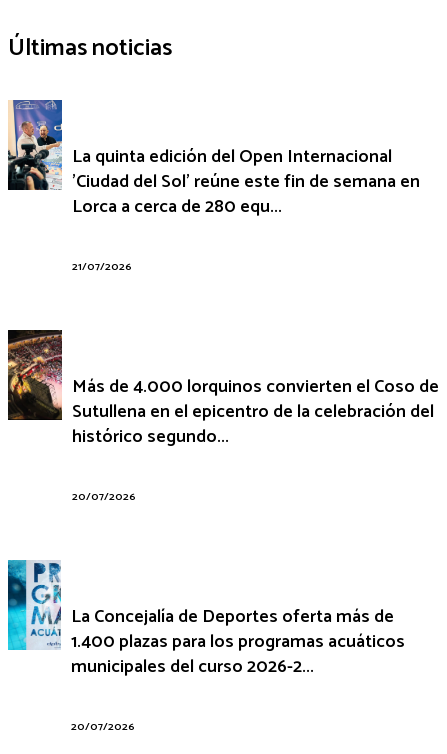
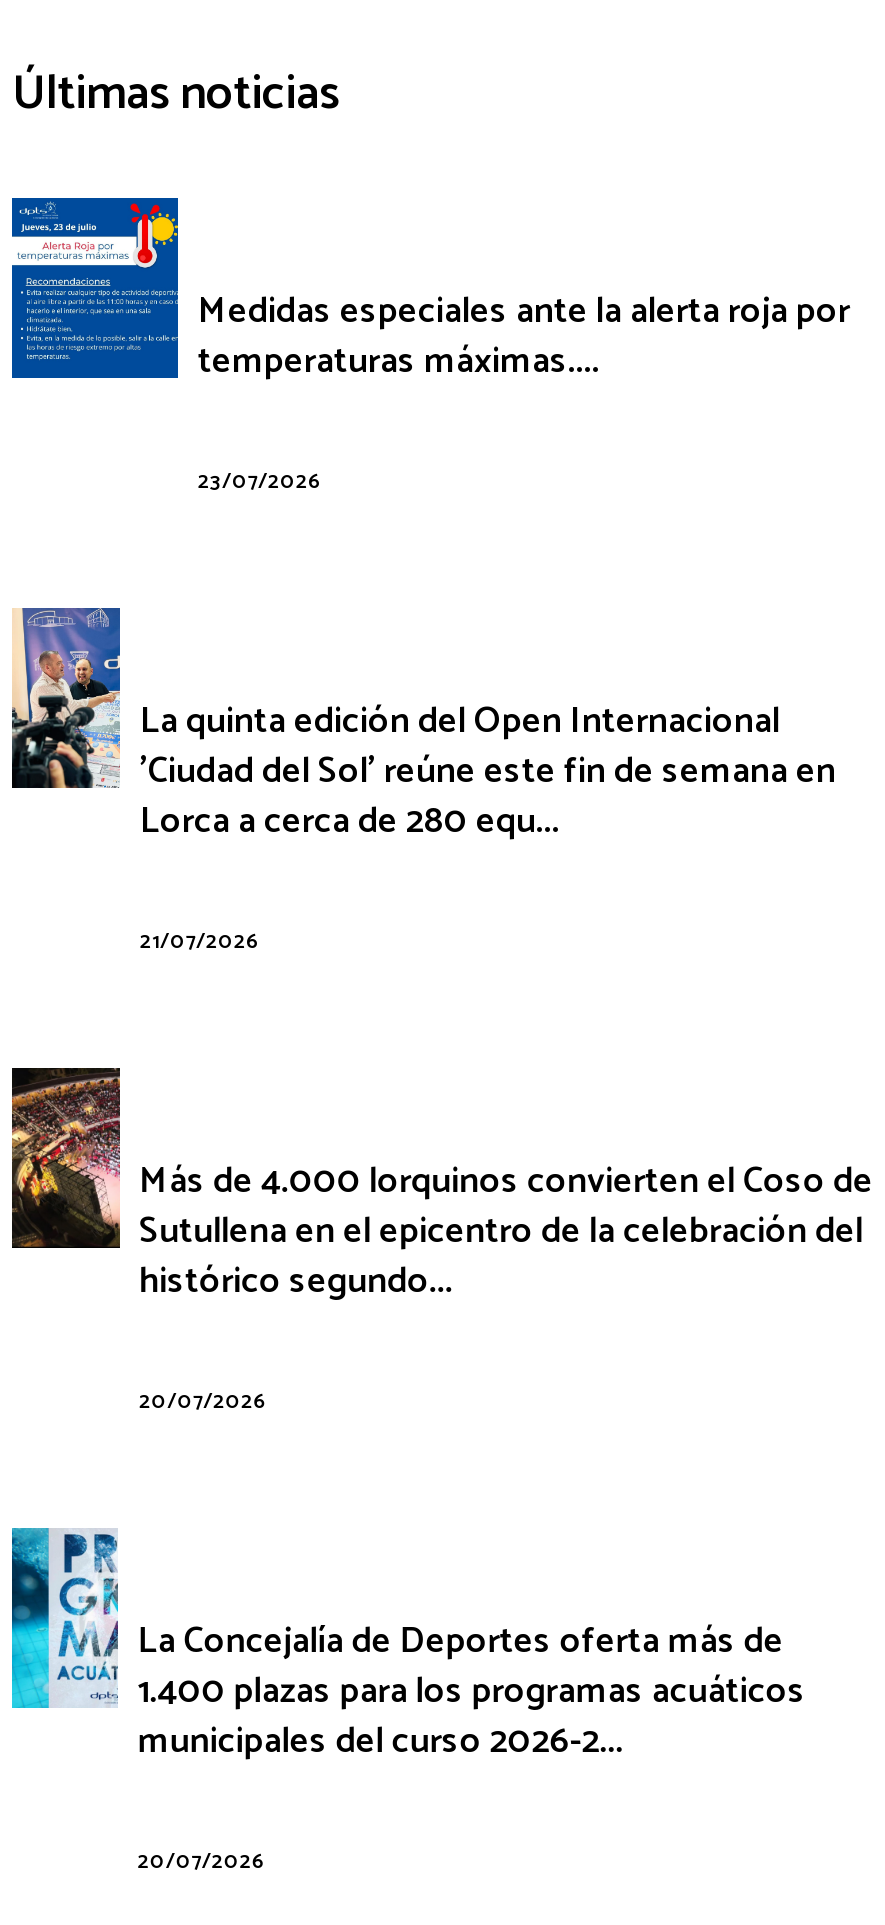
none -> [10,196,850,500] [image] | Medidas especiales ante la alerta roja por | temperaturas máximas.... | 23/07/2026

